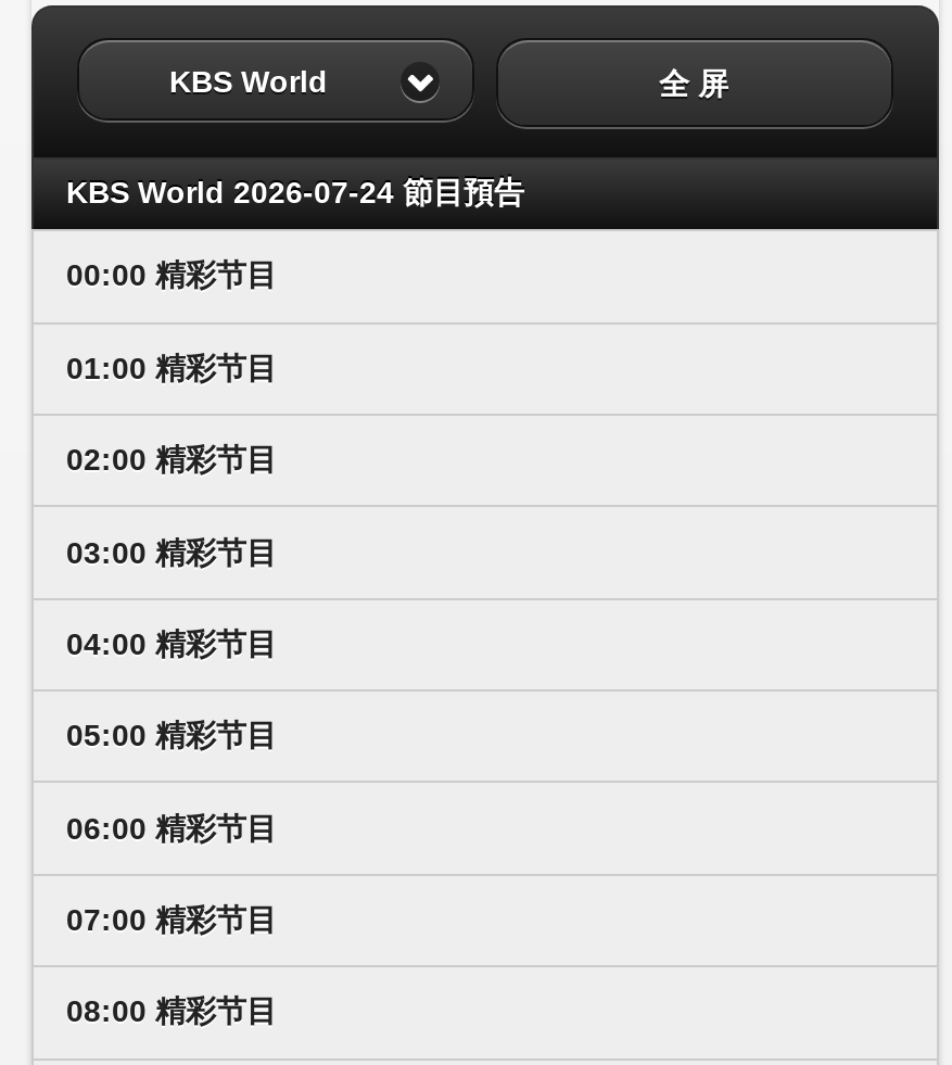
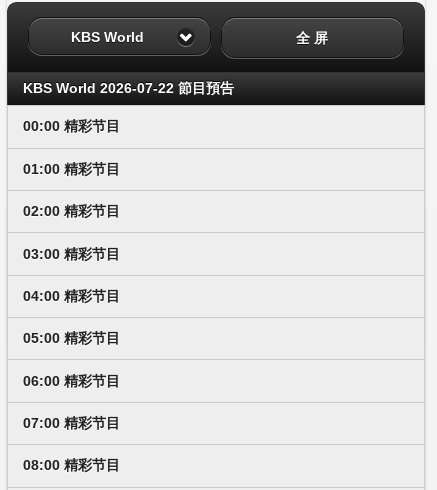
[66,175,524,210] KBS World 2026-07-24 節目預告 -> [23,80,234,96] KBS World 2026-07-22 節目預告

